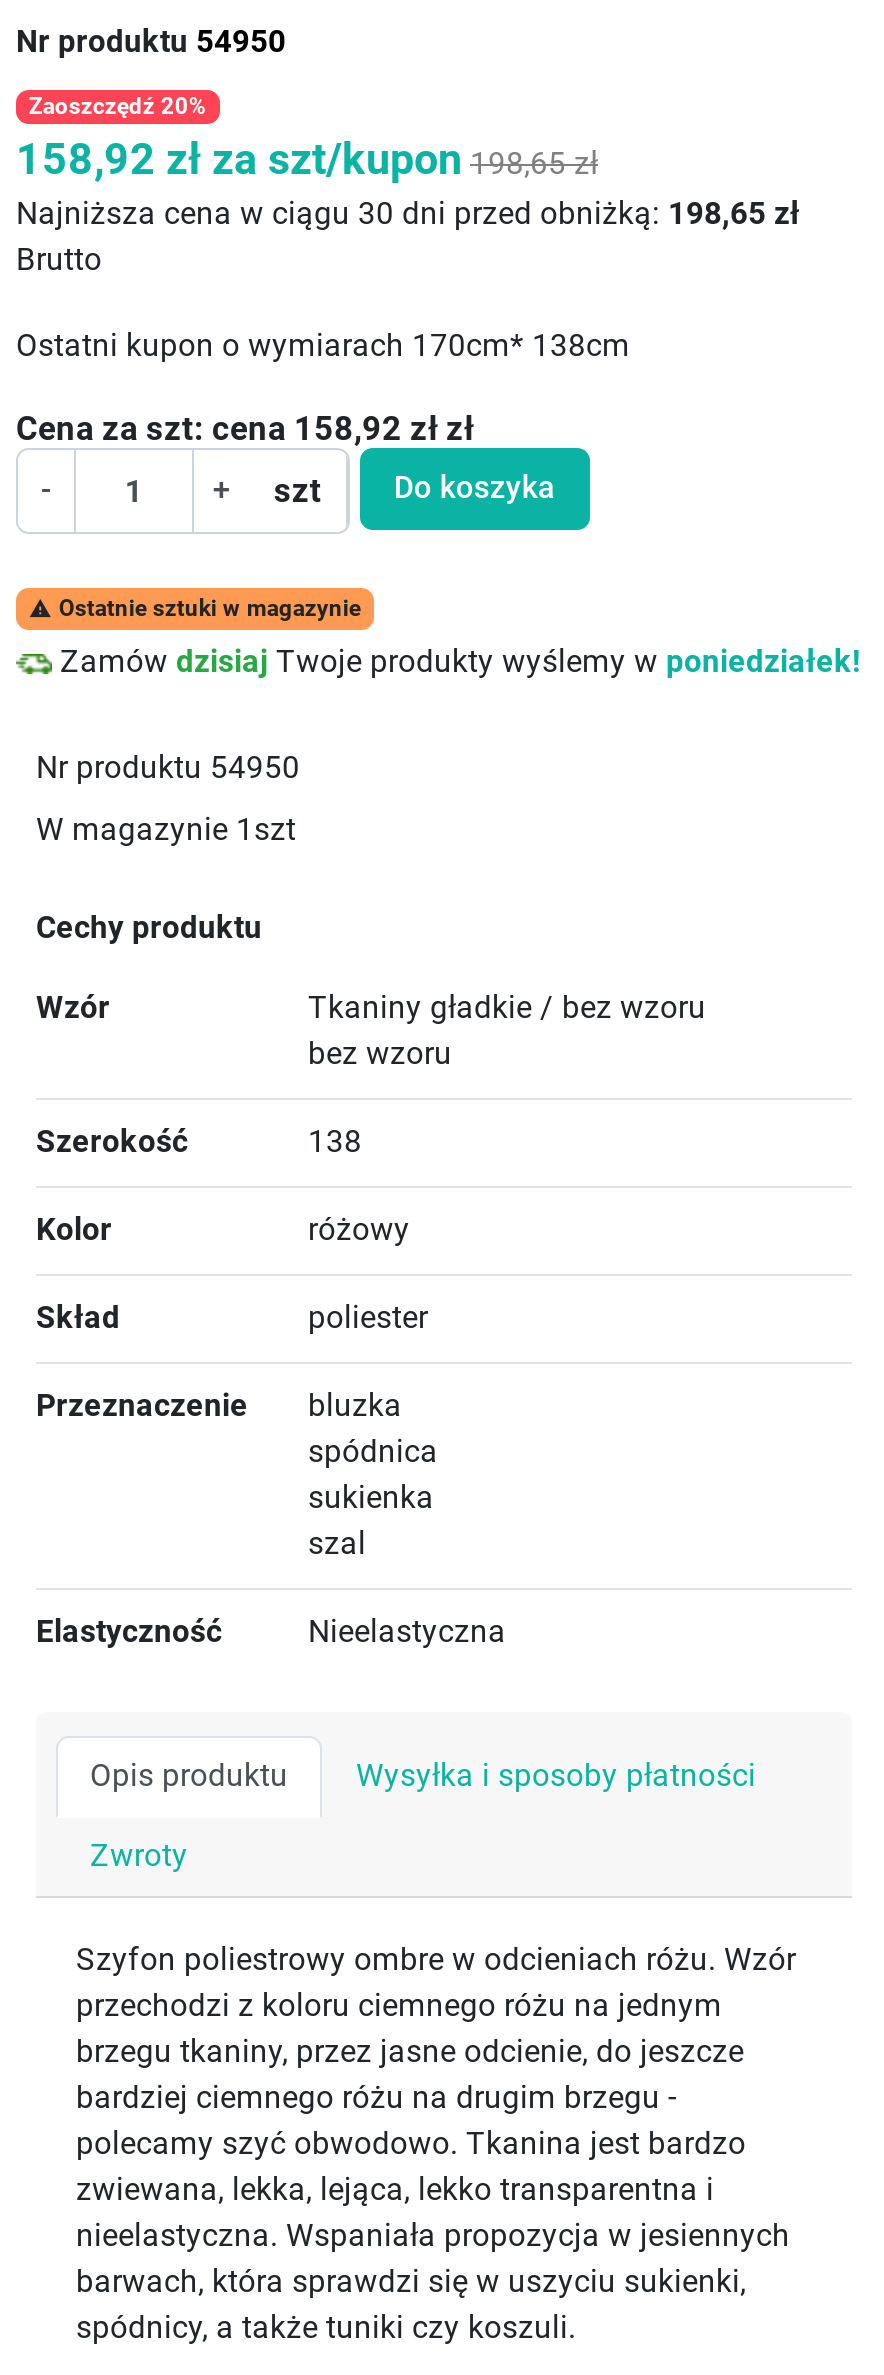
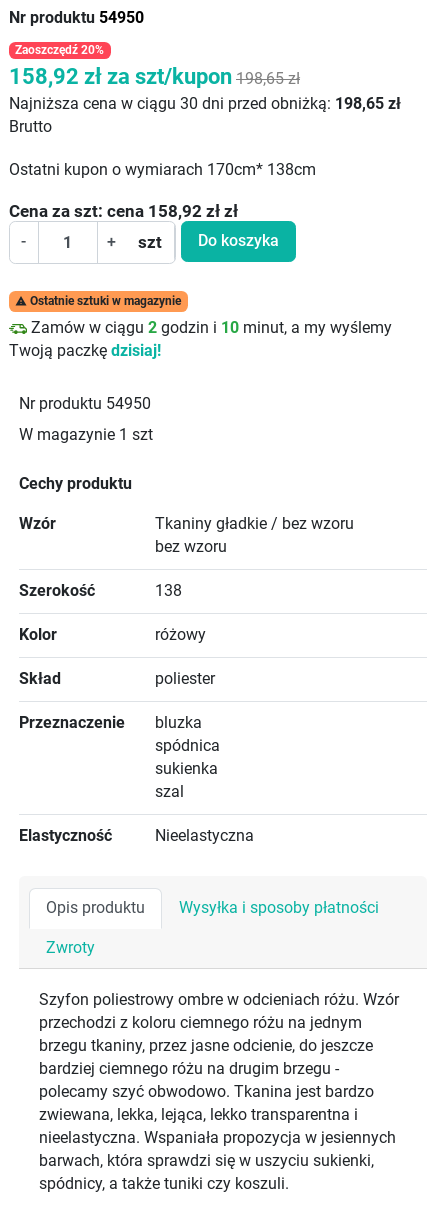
[52,644,860,680] Zamów dzisiaj Twoje produkty wyślemy w poniedziałek! -> [9,319,392,360] Zamów w ciągu 2 godzin i 10 minut, a my wyślemy | Twoją paczkę dzisiaj!
[36,812,296,848] W magazynie 1szt -> [19,426,153,444] W magazynie 1 szt

